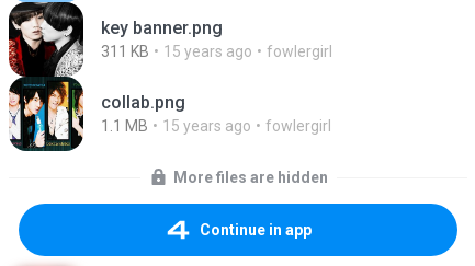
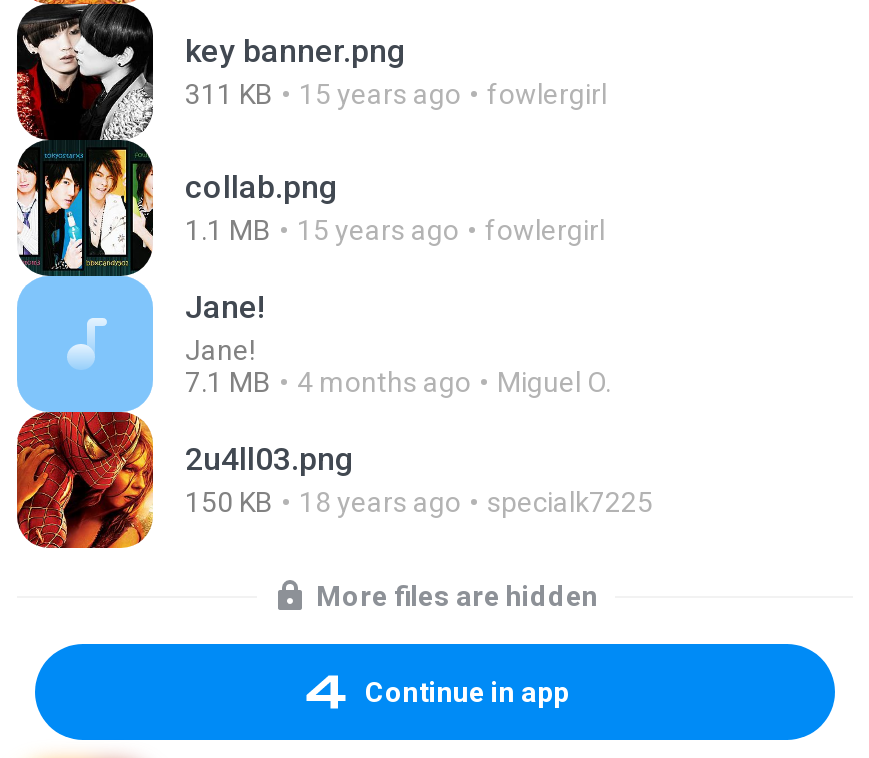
none -> [15,274,653,550] [image] | Jane! | Jane! | 7.1 MB | 4 months ago | Miguel O. | 2u4ll03.png | 150 KB | 18 years ago | specialk7225

